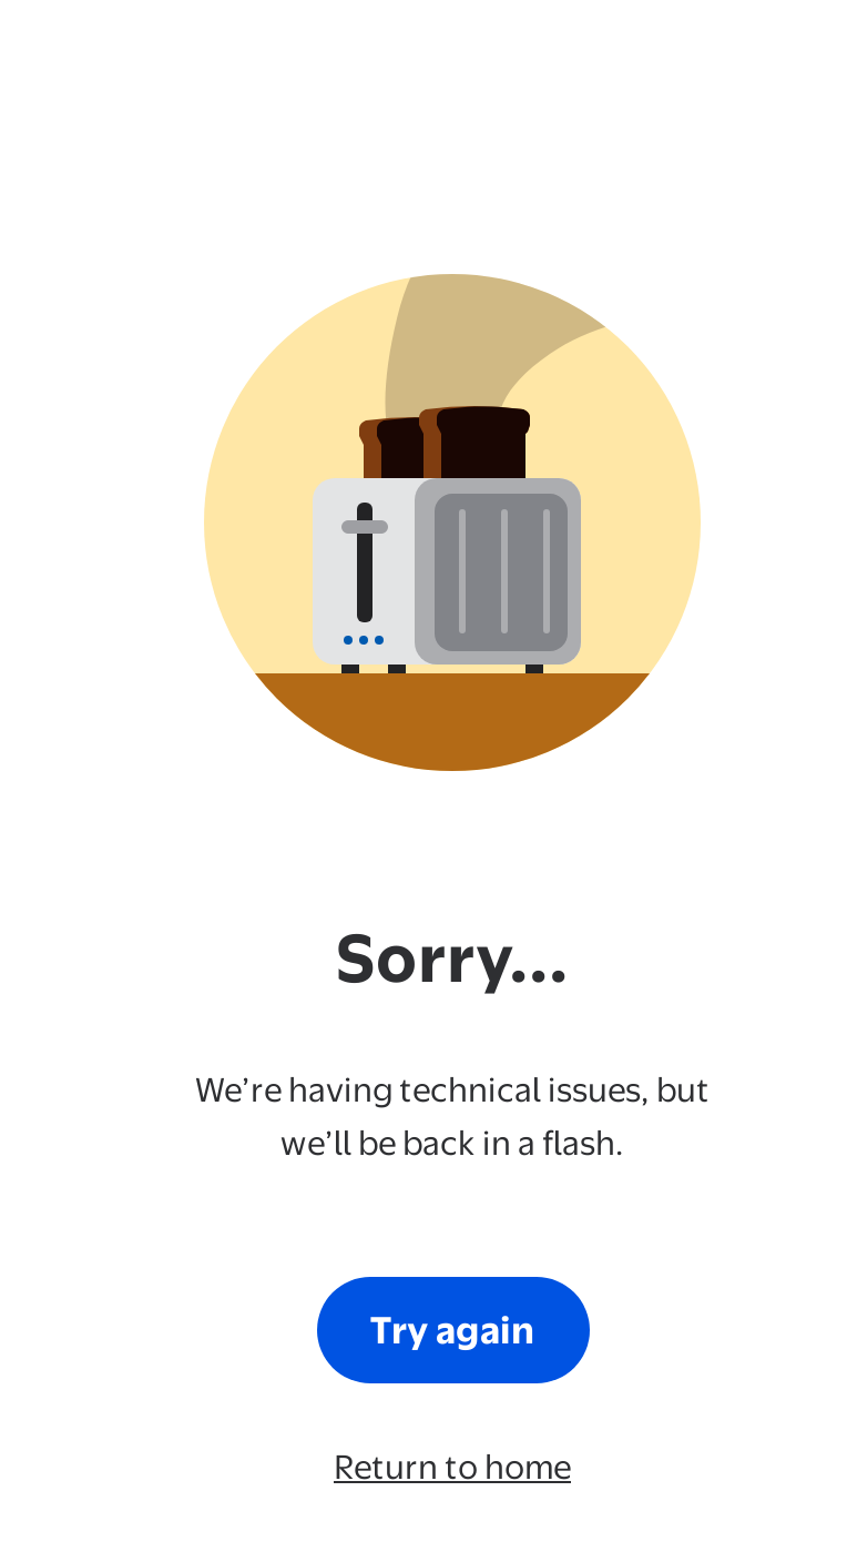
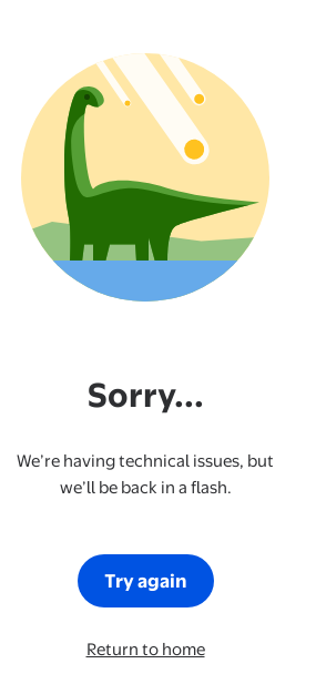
[228,274,672,773] [image] -> [32,54,258,303] [image]

